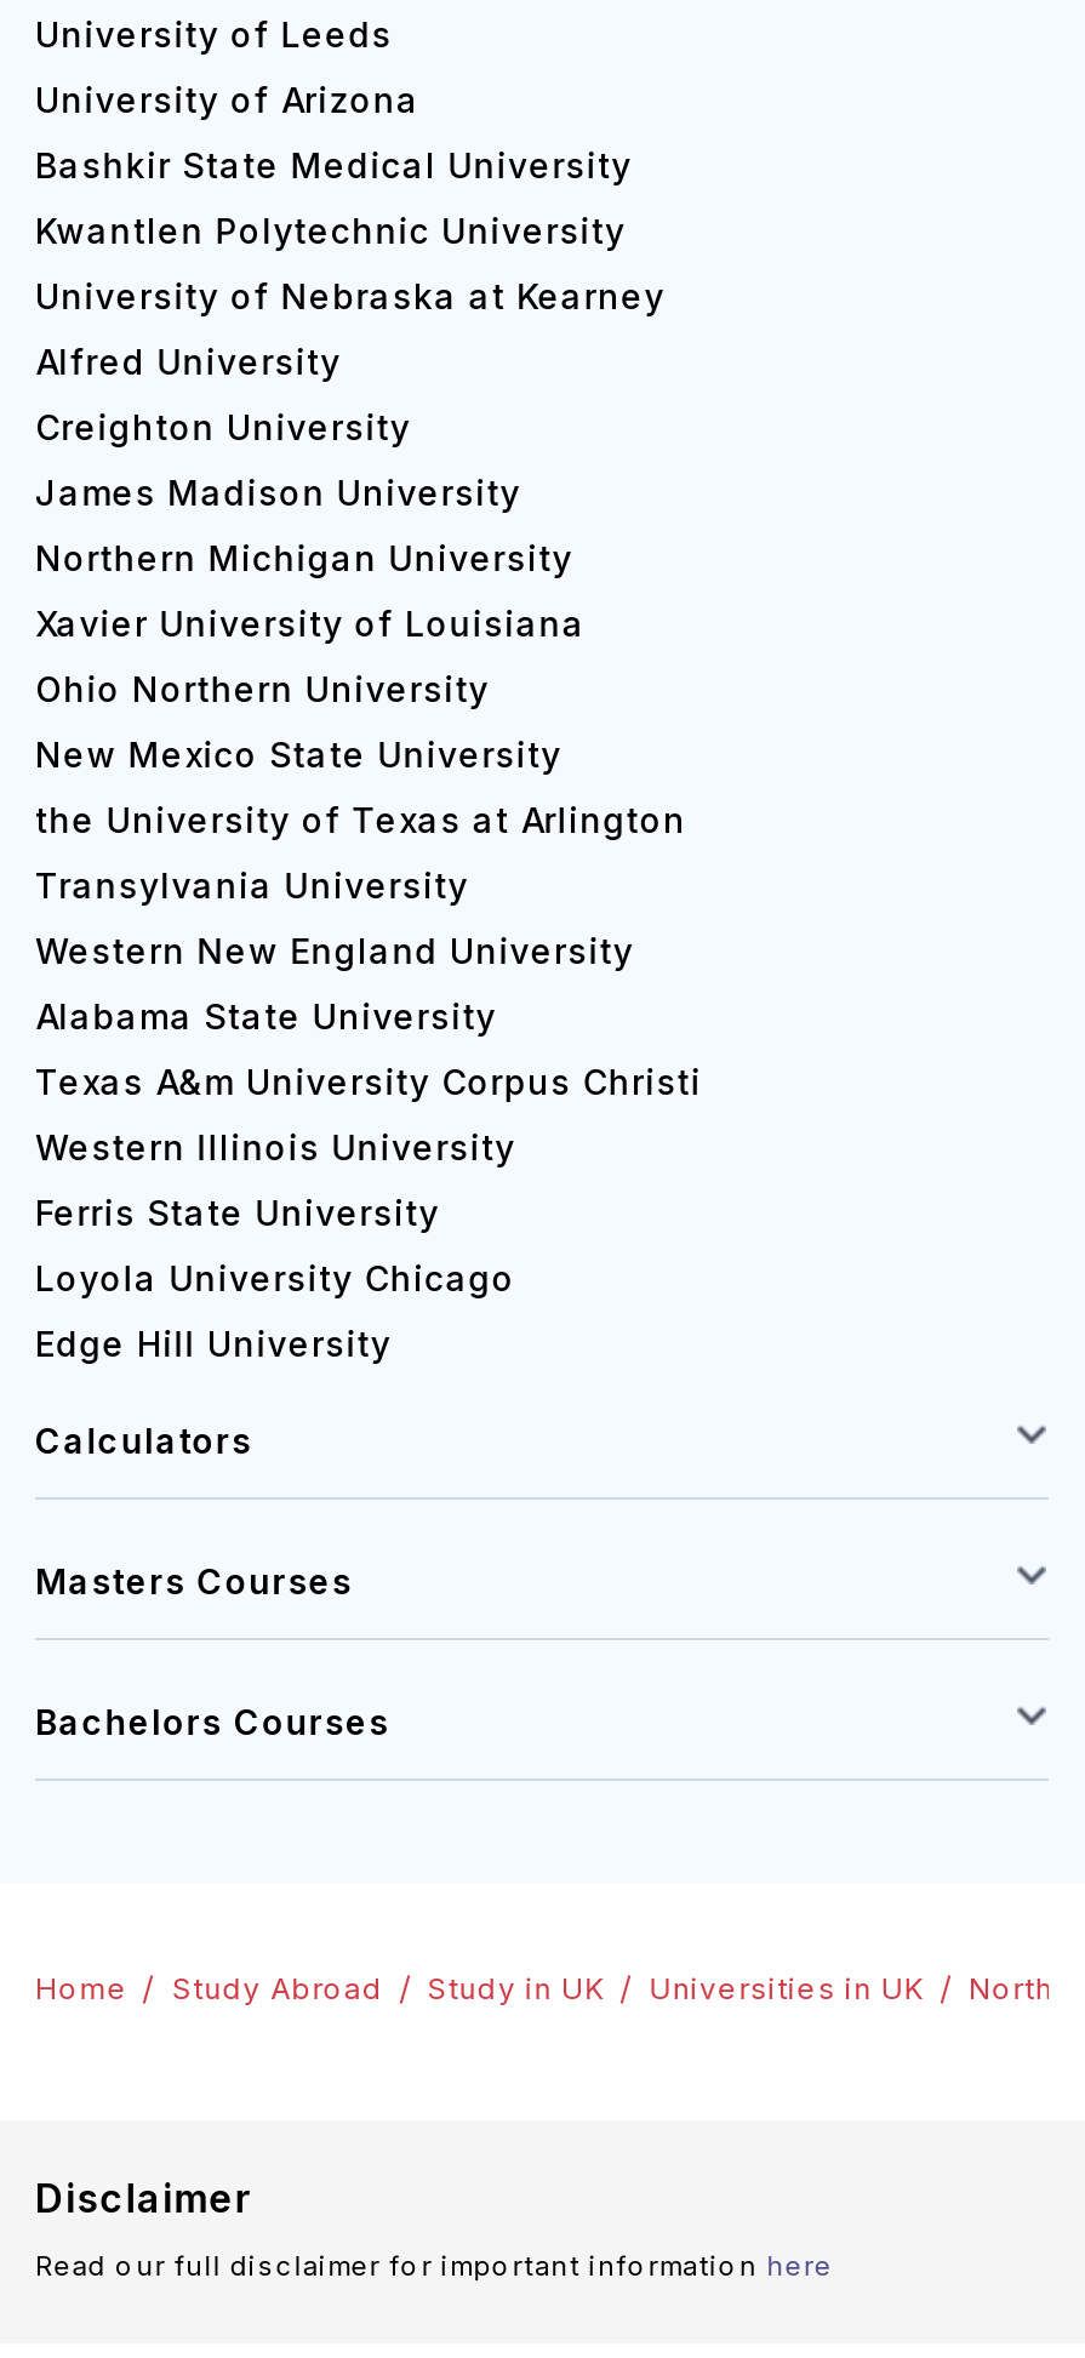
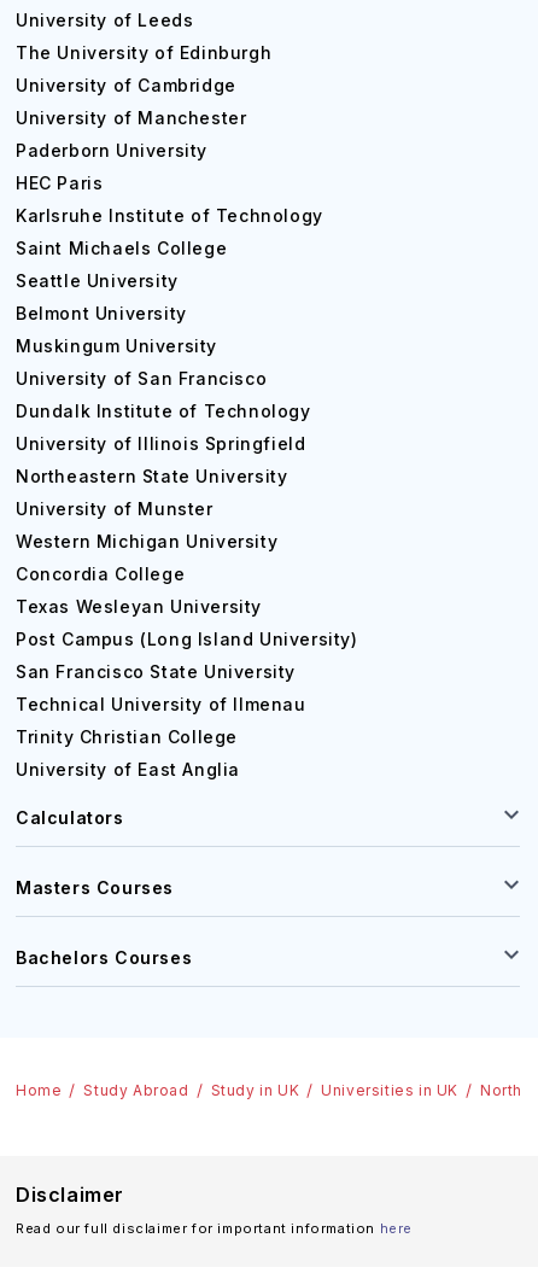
[35,79,702,1364] University of Arizona | Bashkir State Medical University | Kwantlen Polytechnic University | University of Nebraska at Kearney | Alfred University | Creighton University | James Madison University | Northern Michigan University | Xavier University of Louisiana | Ohio Northern University | New Mexico State University | the University of Texas at Arlington | Transylvania University | Western New England University | Alabama State University | Texas A&m University Corpus Christi | Western Illinois University | Ferris State University | Loyola University Chicago | Edge Hill University -> [16,42,358,779] The University of Edinburgh | University of Cambridge | University of Manchester | Paderborn University | HEC Paris | Karlsruhe Institute of Technology | Saint Michaels College | Seattle University | Belmont University | Muskingum University | University of San Francisco | Dundalk Institute of Technology | University of Illinois Springfield | Northeastern State University | University of Munster | Western Michigan University | Concordia College | Texas Wesleyan University | Post Campus (Long Island University) | San Francisco State University | Technical University of Ilmenau | Trinity Christian College | University of East Anglia

